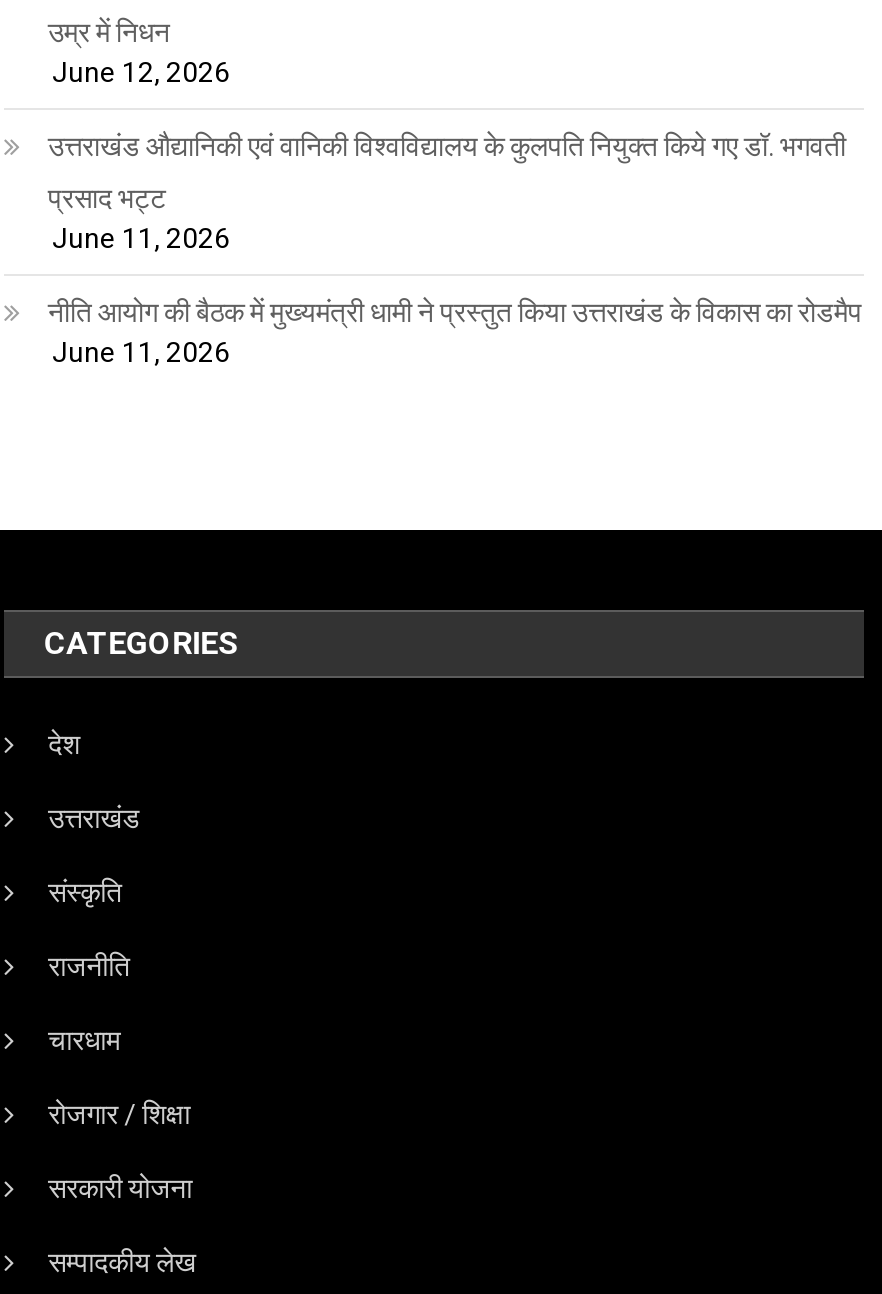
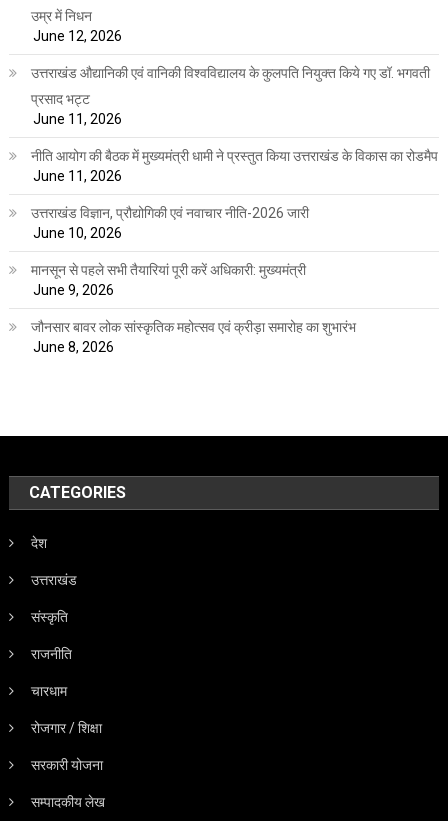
none -> [31,205,356,355] उत्तराखंड विज्ञान, प्रौद्योगिकी एवं नवाचार नीति-2026 जारी | June 10, 2026 | मानसून से पहले सभी तैयारियां पूरी करें अधिकारी: मुख्यमंत्री | June 9, 2026 | जौनसार बावर लोक सांस्कृतिक महोत्सव एवं क्रीड़ा समारोह का शुभारंभ | June 8, 2026

